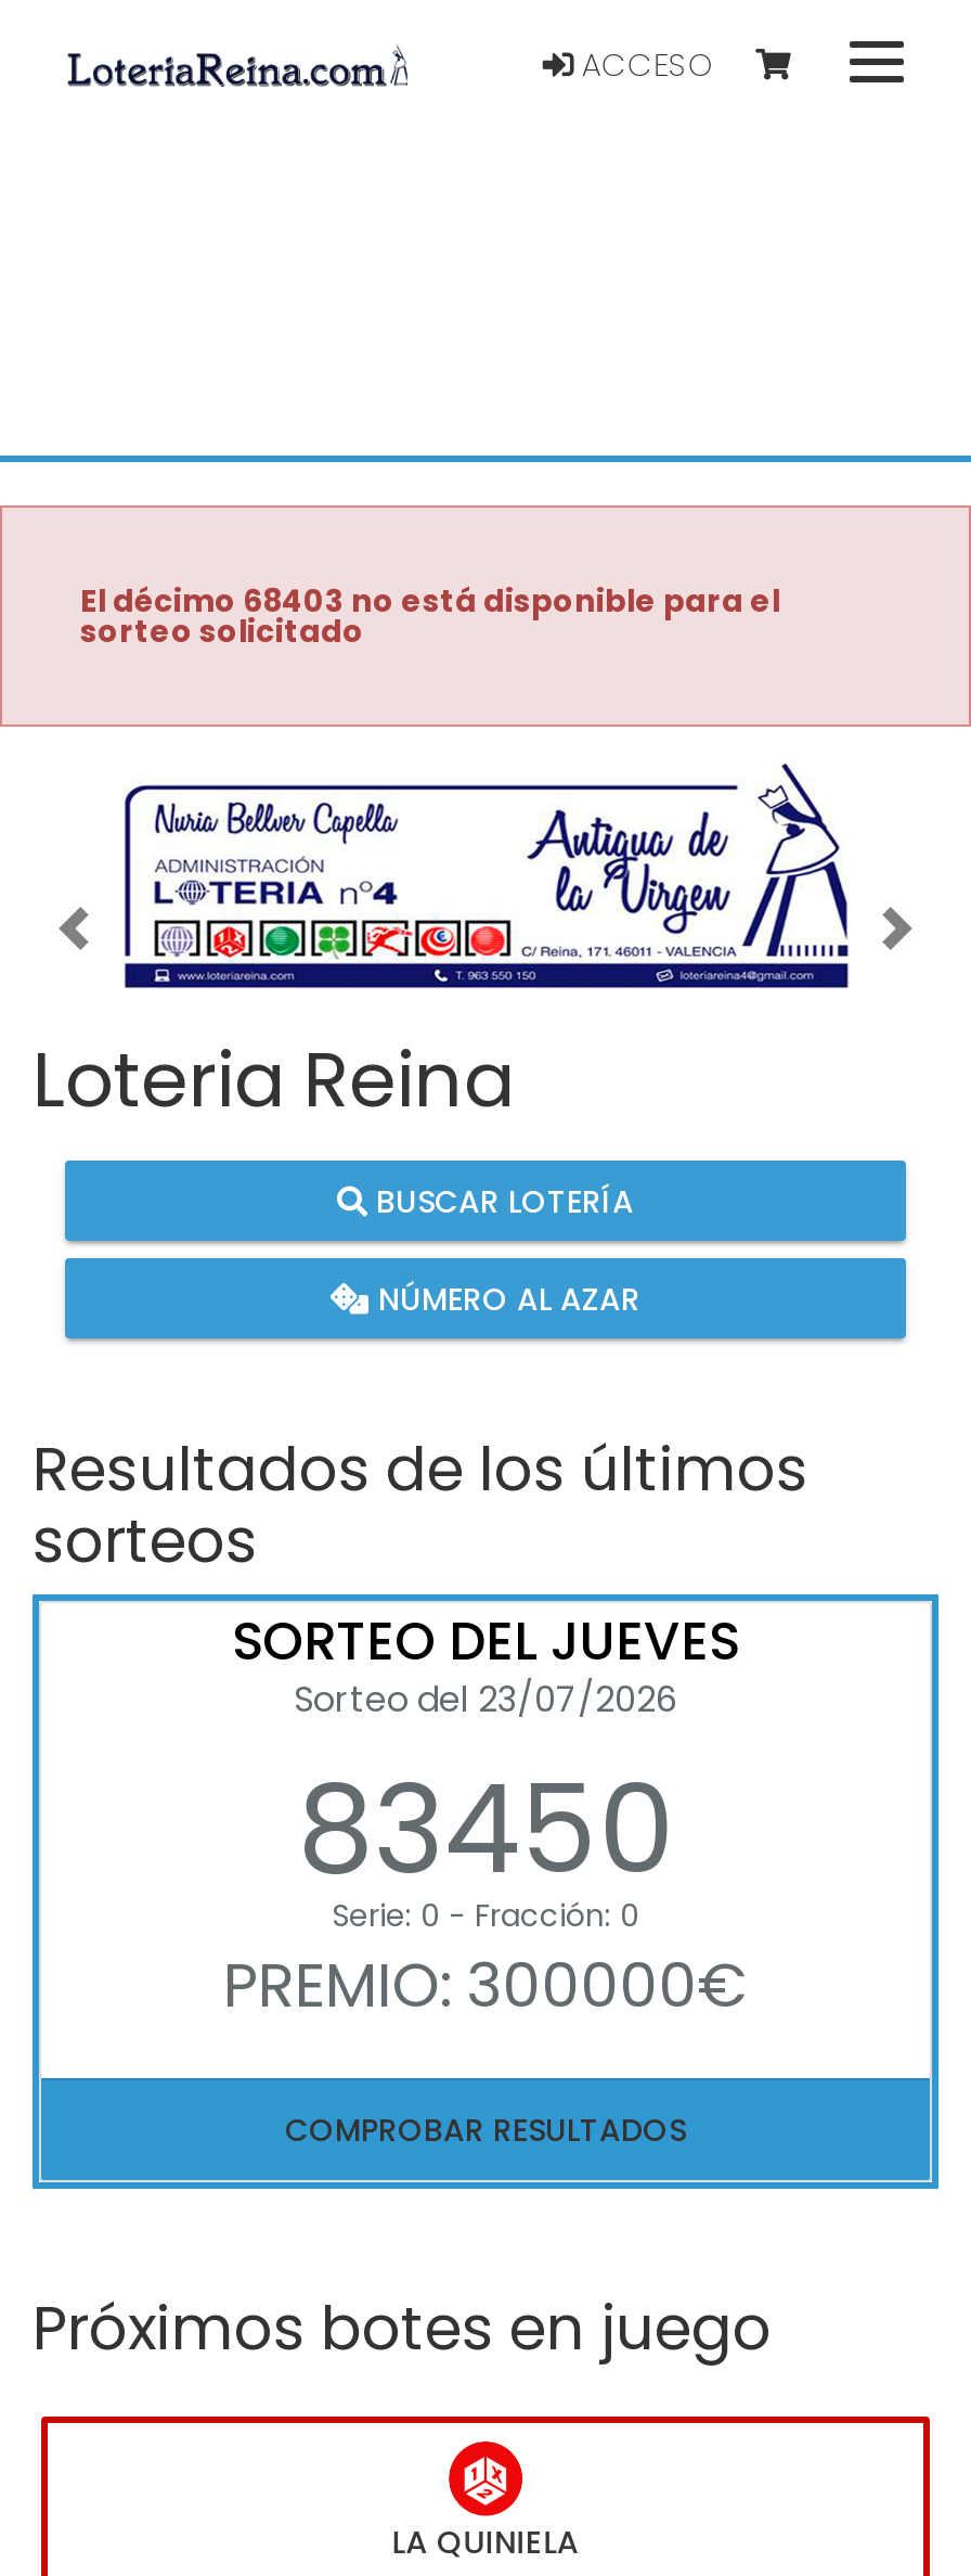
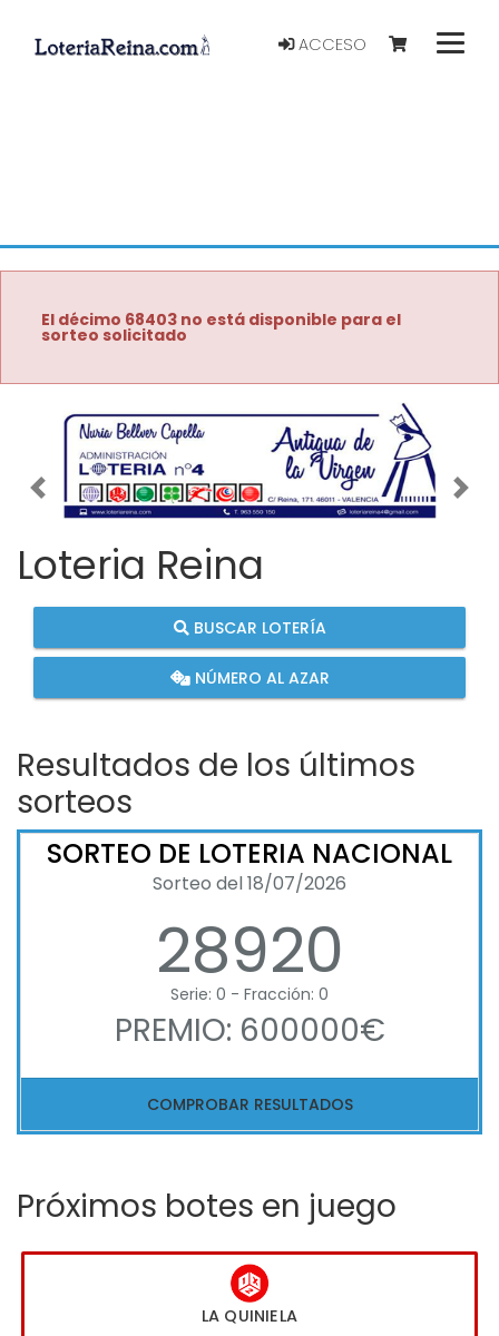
[232,1606,739,1916] SORTEO DEL JUEVES | Sorteo del 23/07/2026 | 83450 -> [47,835,452,994] SORTEO DE LOTERIA NACIONAL | Sorteo del 18/07/2026 | 28920
[223,1944,748,2029] PREMIO: 300000€ -> [114,1009,385,1052] PREMIO: 600000€

